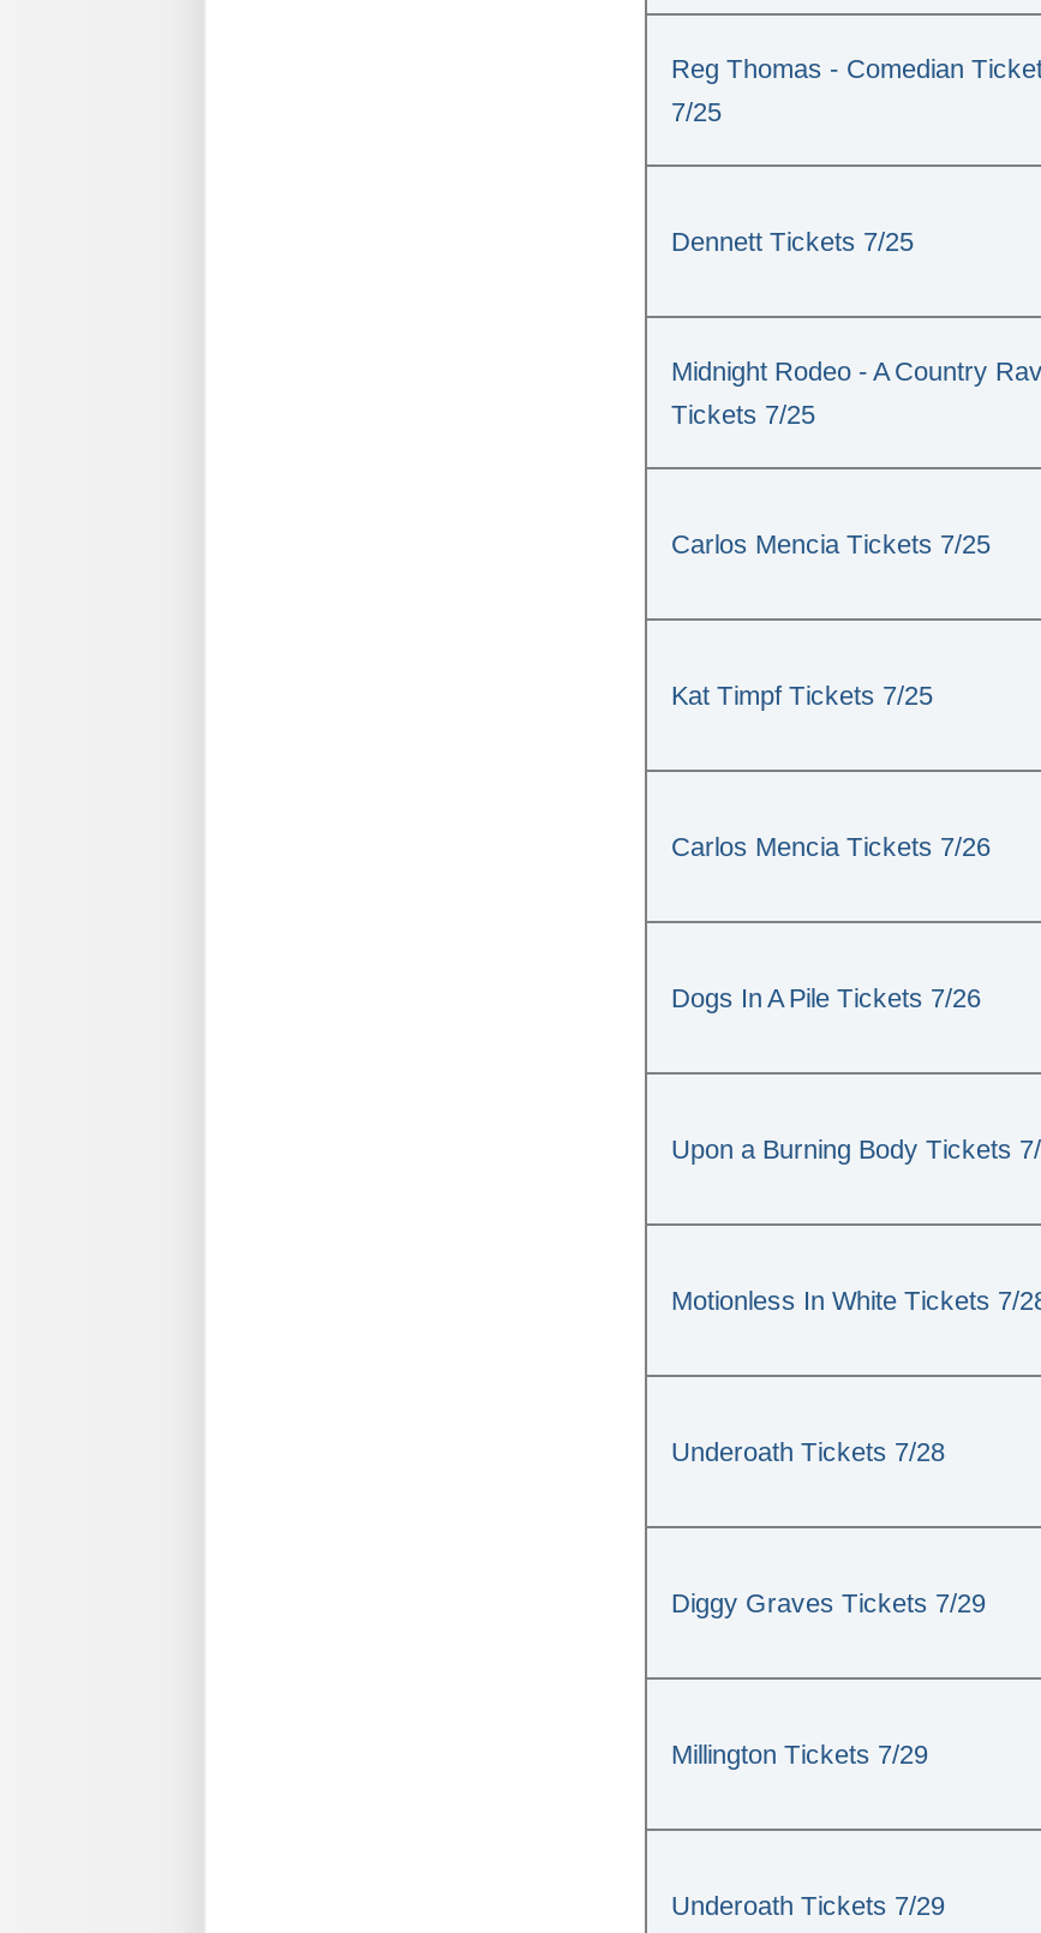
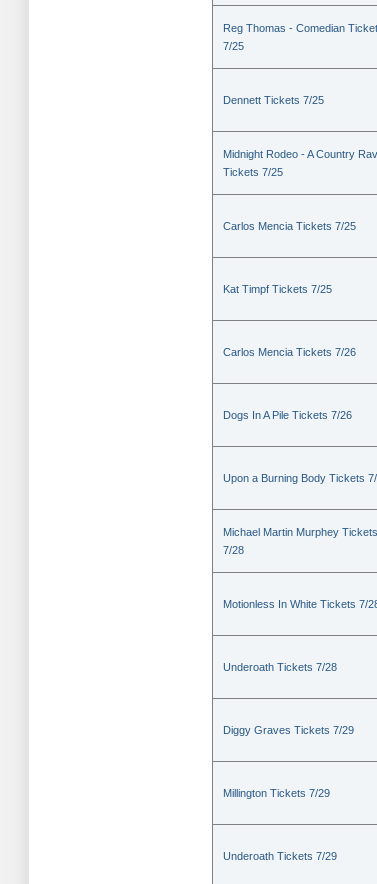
none -> [223,526,377,556] Michael Martin Murphey Tickets | 7/28

